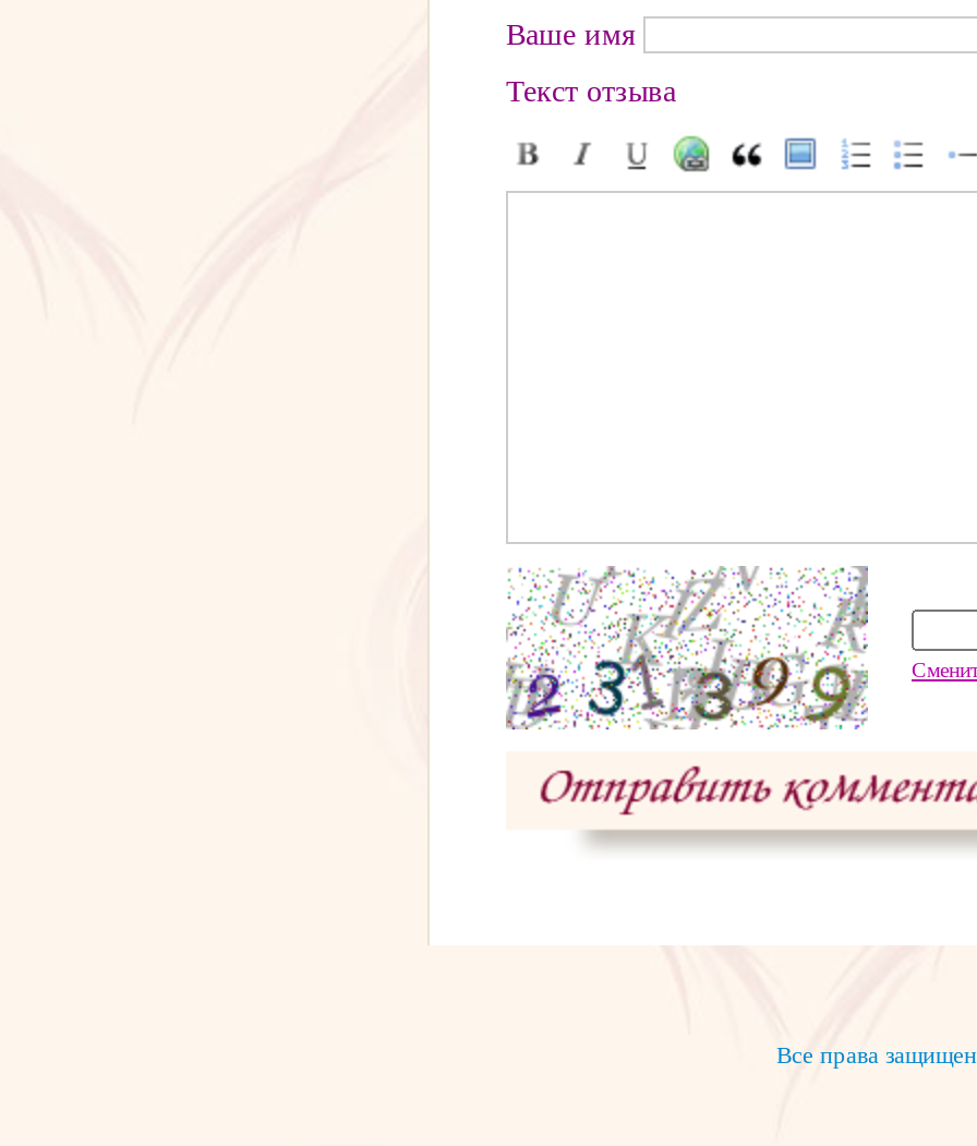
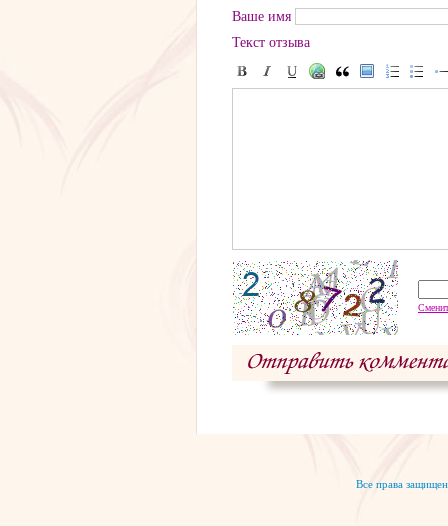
[504,564,870,732] [image] -> [232,259,399,336] [image]

